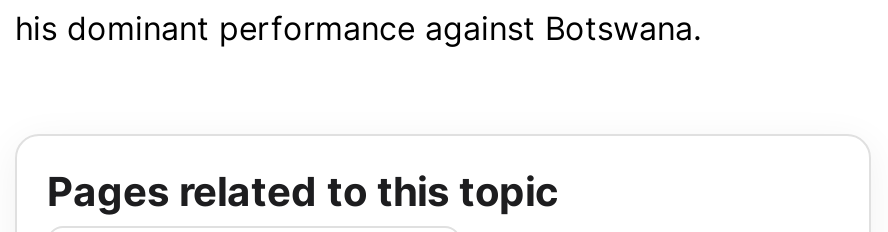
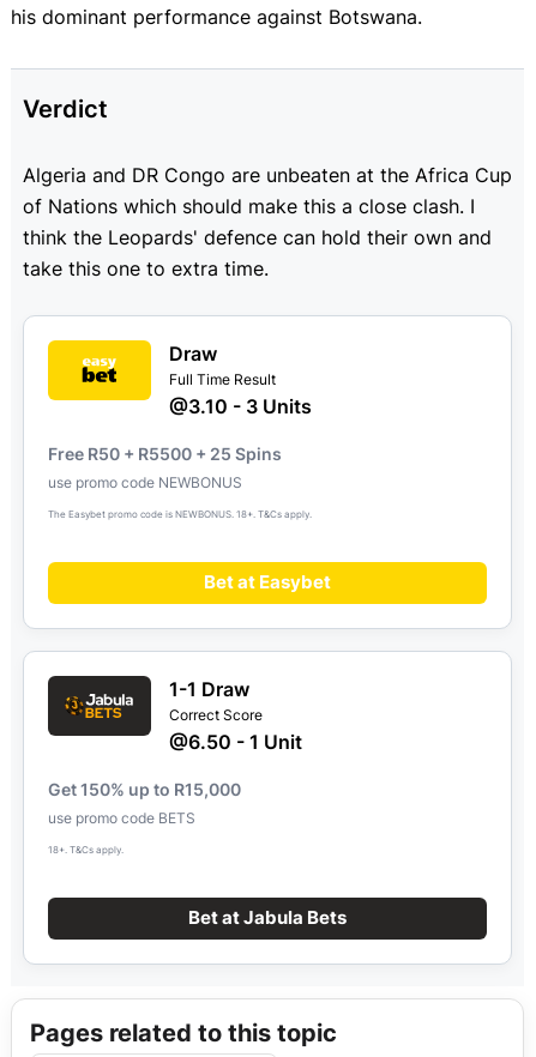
none -> [23,95,512,280] Verdict | Algeria and DR Congo are unbeaten at the Africa Cup | of Nations which should make this a close clash. I | think the Leopards' defence can hold their own and | take this one to extra time.
none -> [47,339,331,594] [image] | Draw | Full Time Result | @3.10 - 3 Units | Free R50 + R5500 + 25 Spins | use promo code NEWBONUS | The Easybet promo code is NEWBONUS. 18+. T&Cs apply. | Bet at Easybet
none -> [47,675,347,929] [image] | 1-1 Draw | Correct Score | @6.50 - 1 Unit | Get 150% up to R15,000 | use promo code BETS | 18+. T&Cs apply. | Bet at Jabula Bets

